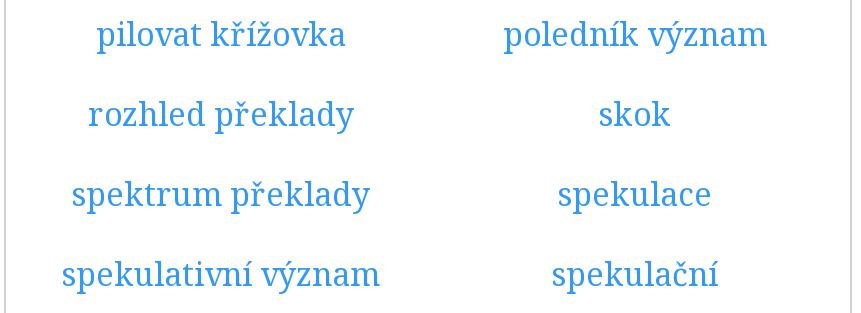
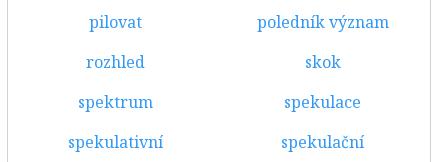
[96,12,346,56] pilovat křížovka -> [89,11,142,33] pilovat
[88,92,354,136] rozhled překlady -> [86,51,145,73] rozhled
[72,172,370,216] spektrum překlady -> [78,91,153,113] spektrum
[62,252,380,296] spekulativní význam -> [68,131,163,153] spekulativní

